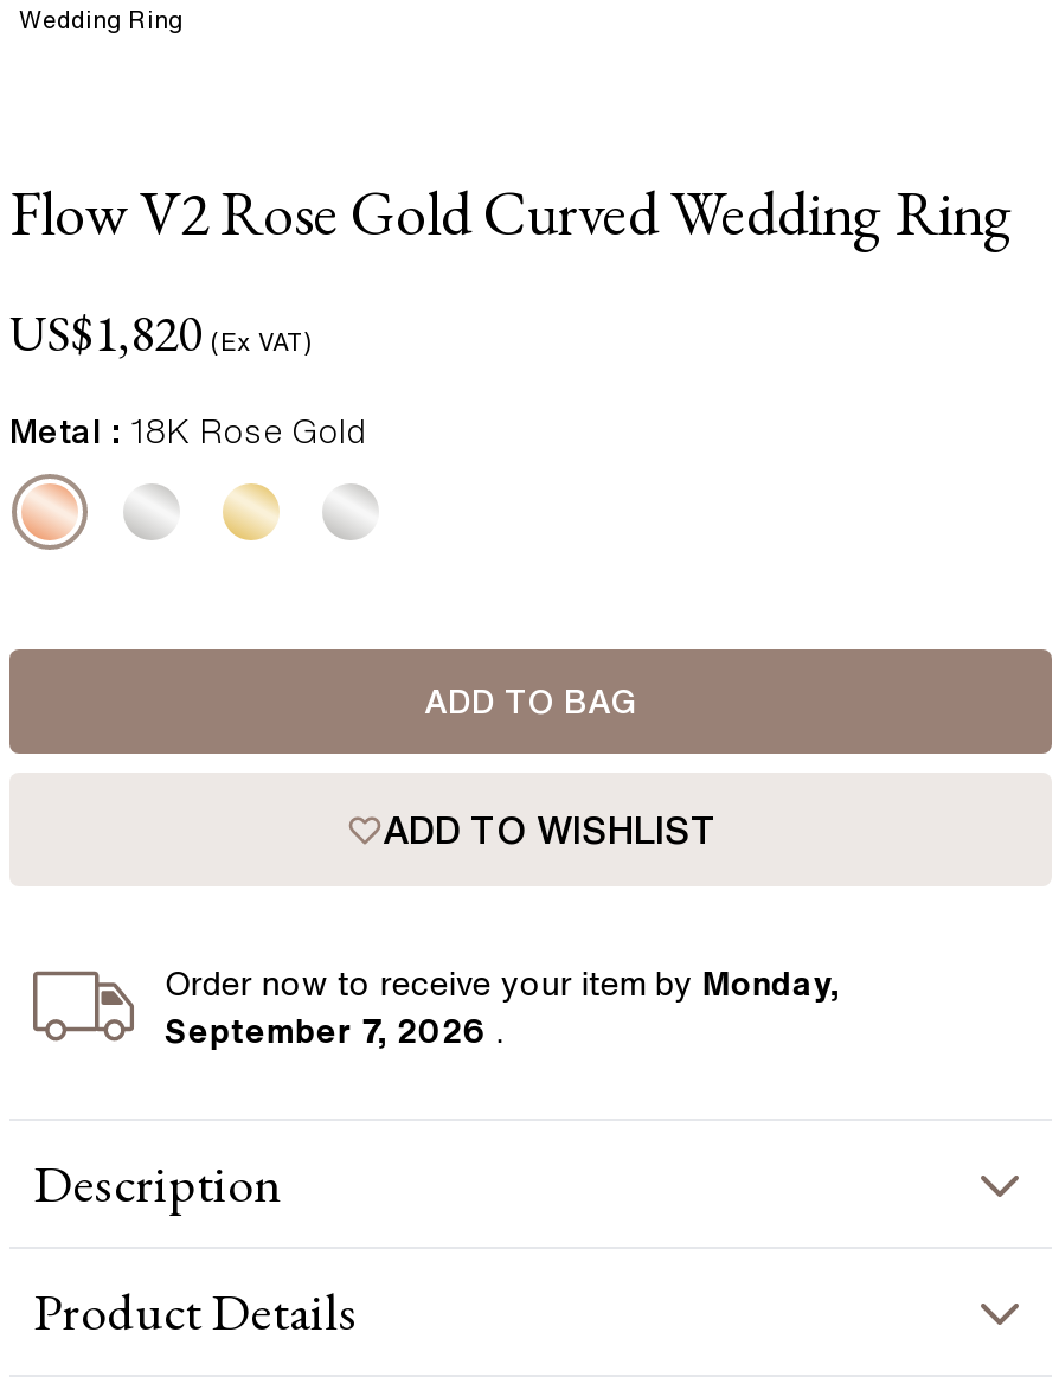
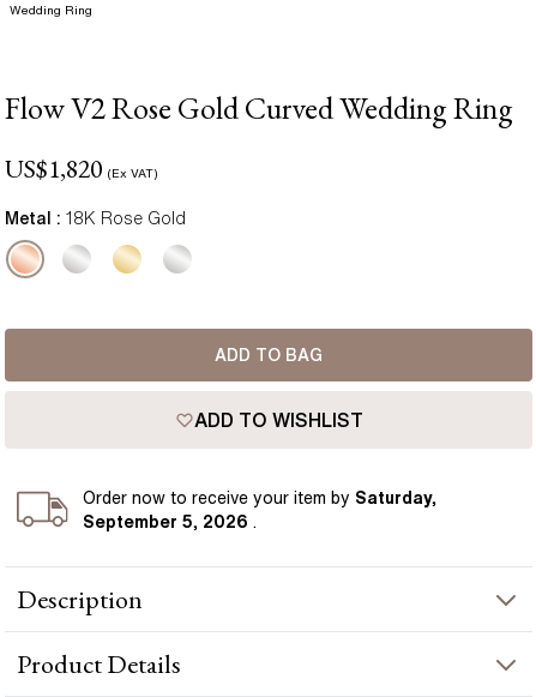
[164,967,840,1000] Order now to receive your item by Monday, -> [83,489,437,506] Order now to receive your item by Saturday,
[164,1014,503,1048] September 7, 2026 . -> [83,513,257,530] September 5, 2026 .

